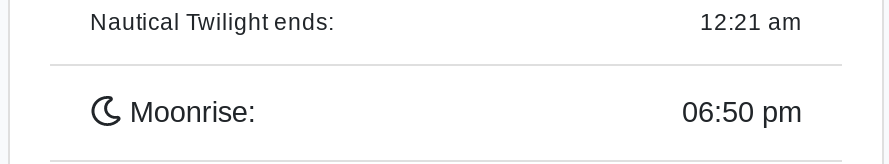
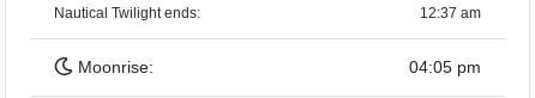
[700,9,802,33] 12:21 am -> [420,5,481,20] 12:37 am
[682,95,802,127] 06:50 pm -> [409,57,481,76] 04:05 pm

